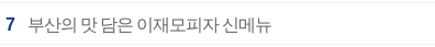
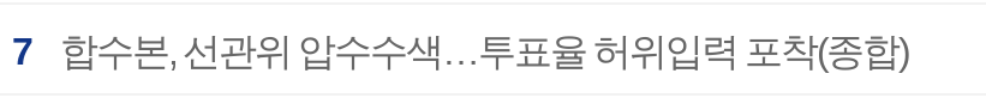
[27,15,271,34] 부산의 맛 담은 이재모피자 신메뉴 -> [60,31,908,72] 합수본, 선관위 압수수색…투표율 허위입력 포착(종합)

